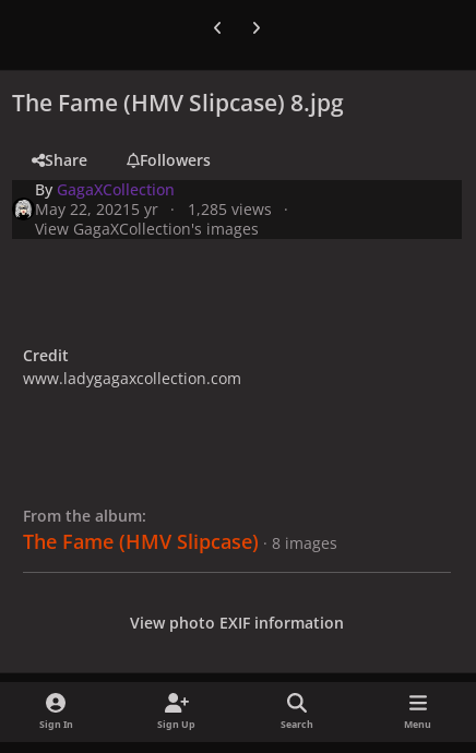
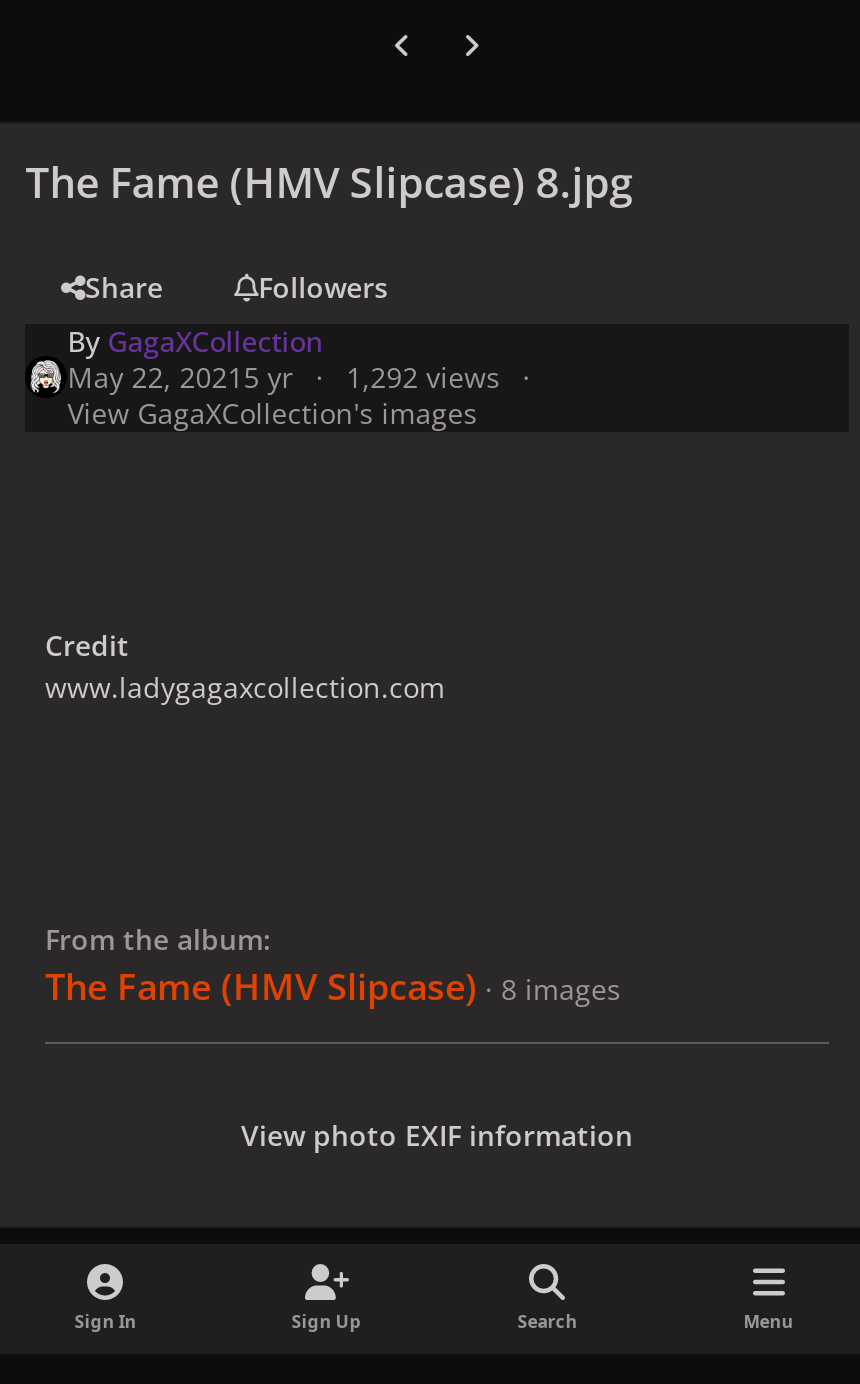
[35,198,271,219] May 22, 2021 5 yr 1,285 views -> [67,357,500,395] May 22, 2021 5 yr 1,292 views

